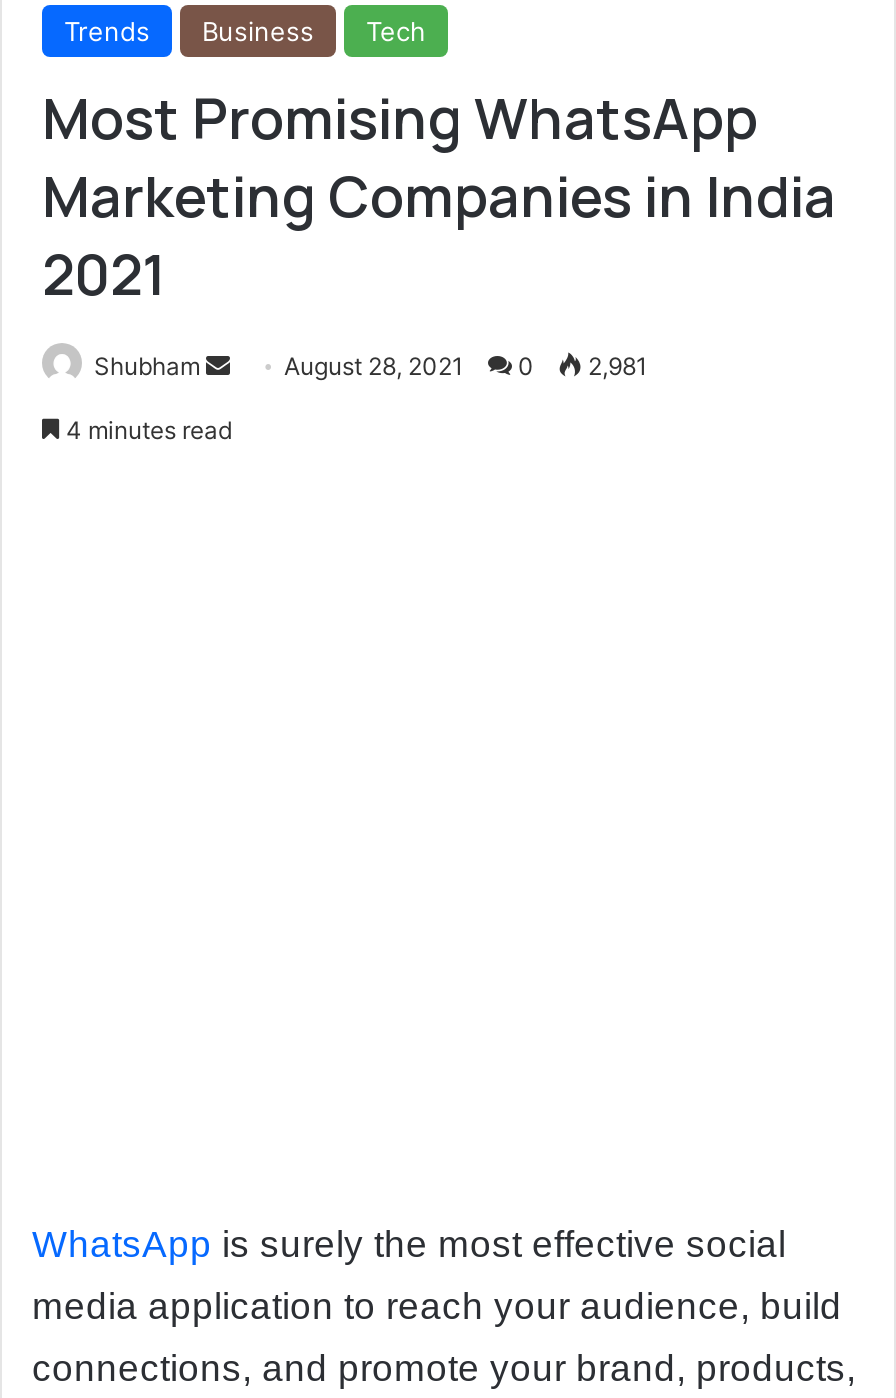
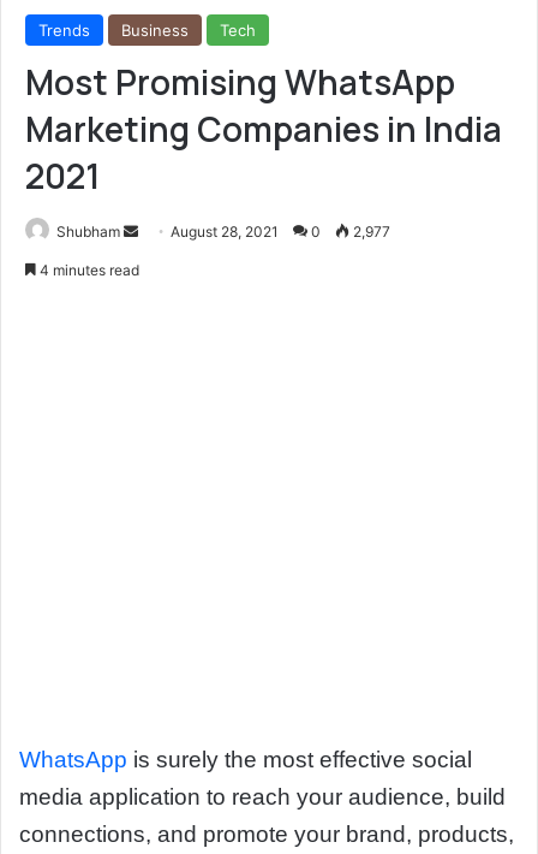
[582,351,648,381] 2,981 -> [349,223,390,241] 2,977

